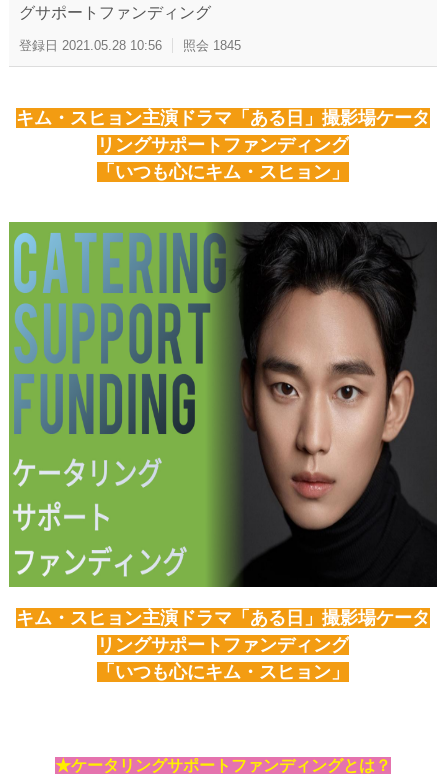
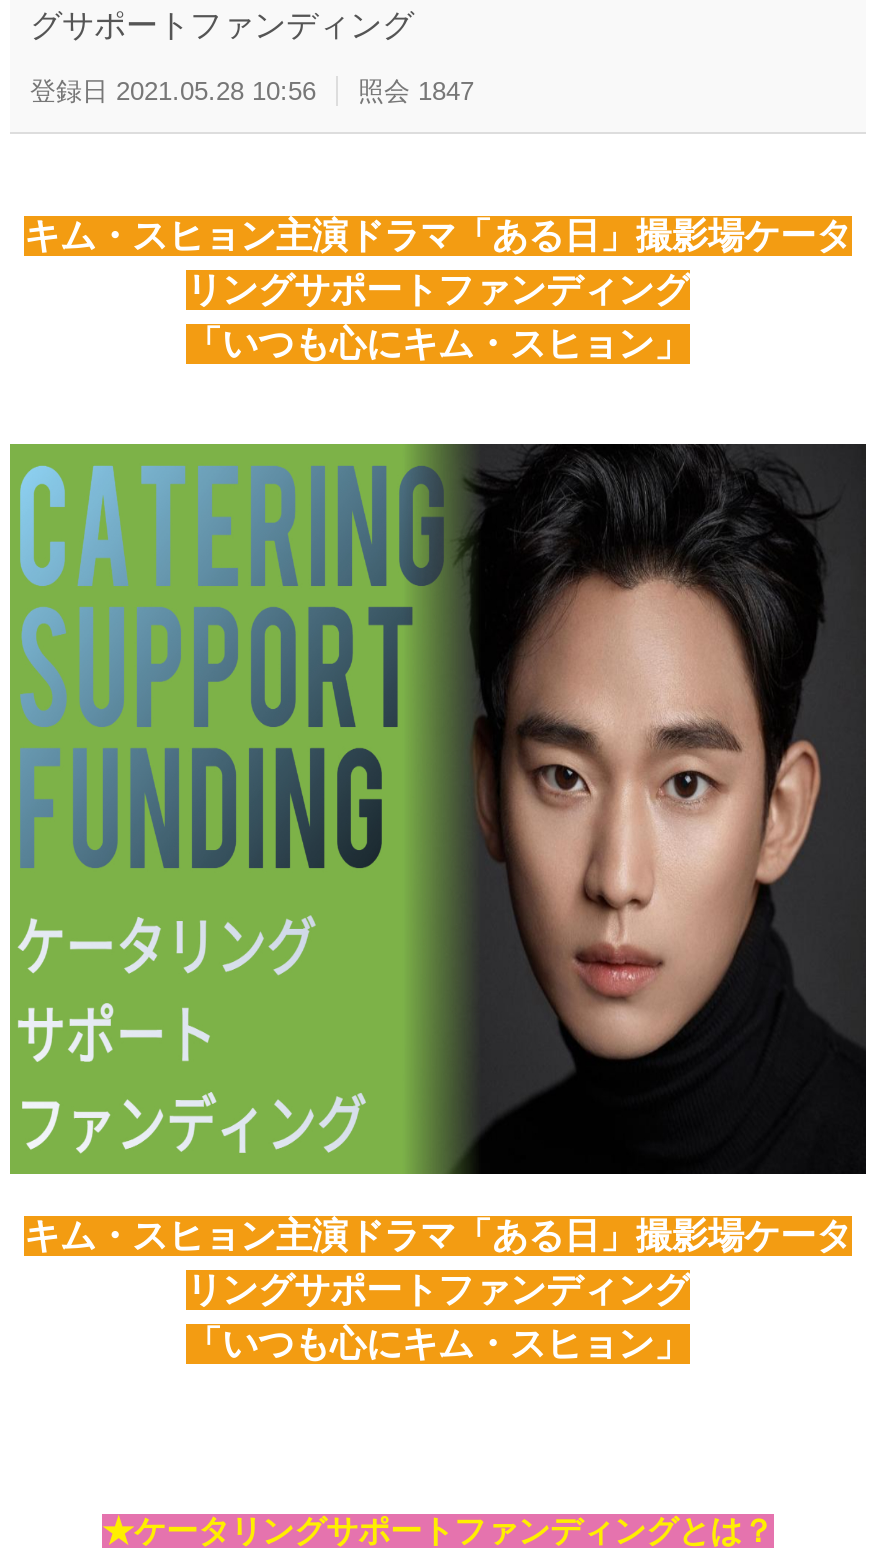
[19,38,241,53] 登録日2021.05.28 10:56 照会1845 -> [30,76,474,106] 登録日2021.05.28 10:56 照会1847

